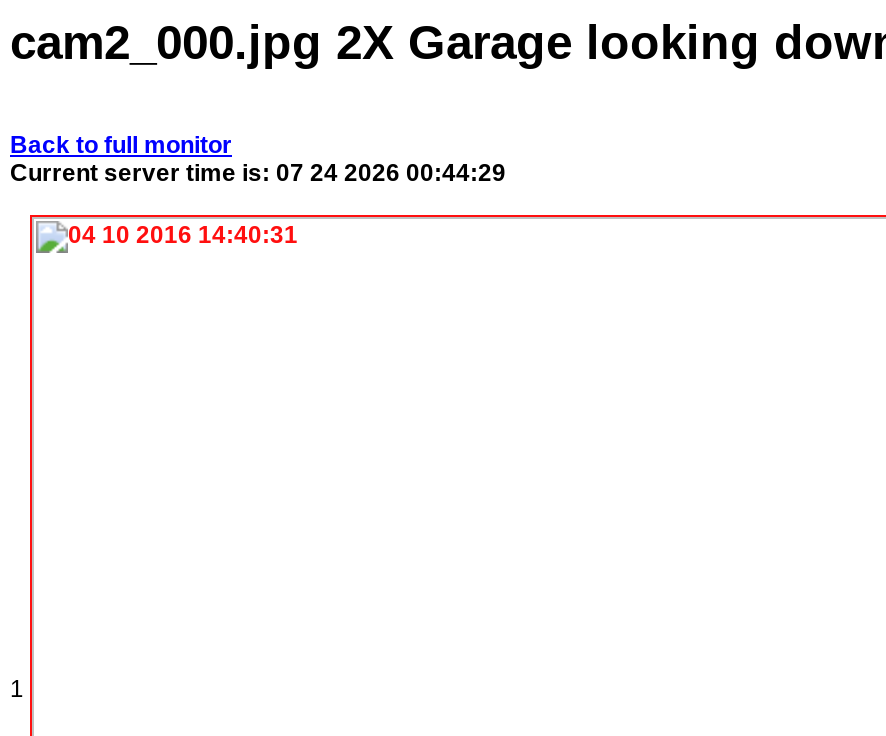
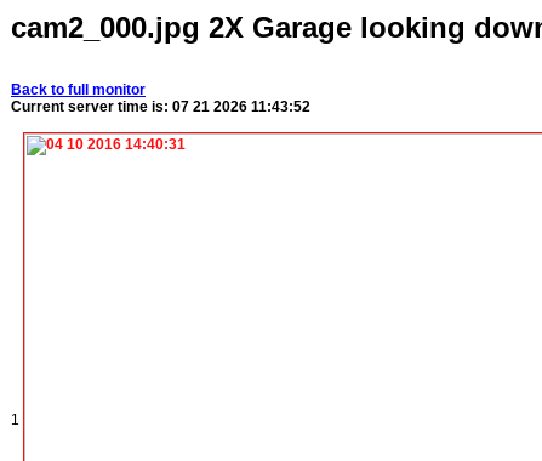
[10,159,506,187] Current server time is: 07 24 2026 00:44:29 -> [11,98,310,115] Current server time is: 07 21 2026 11:43:52

